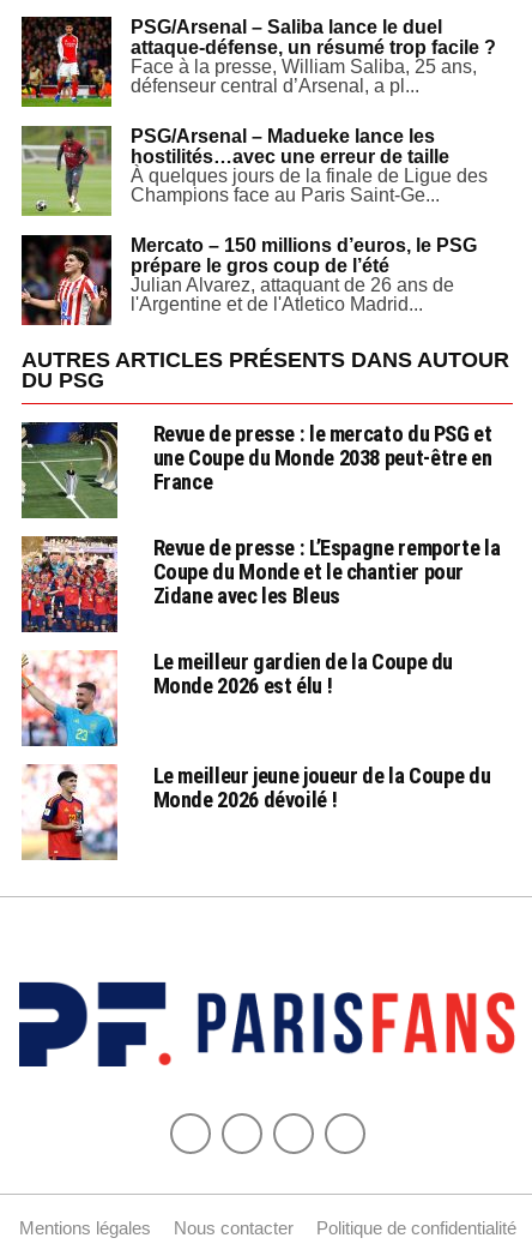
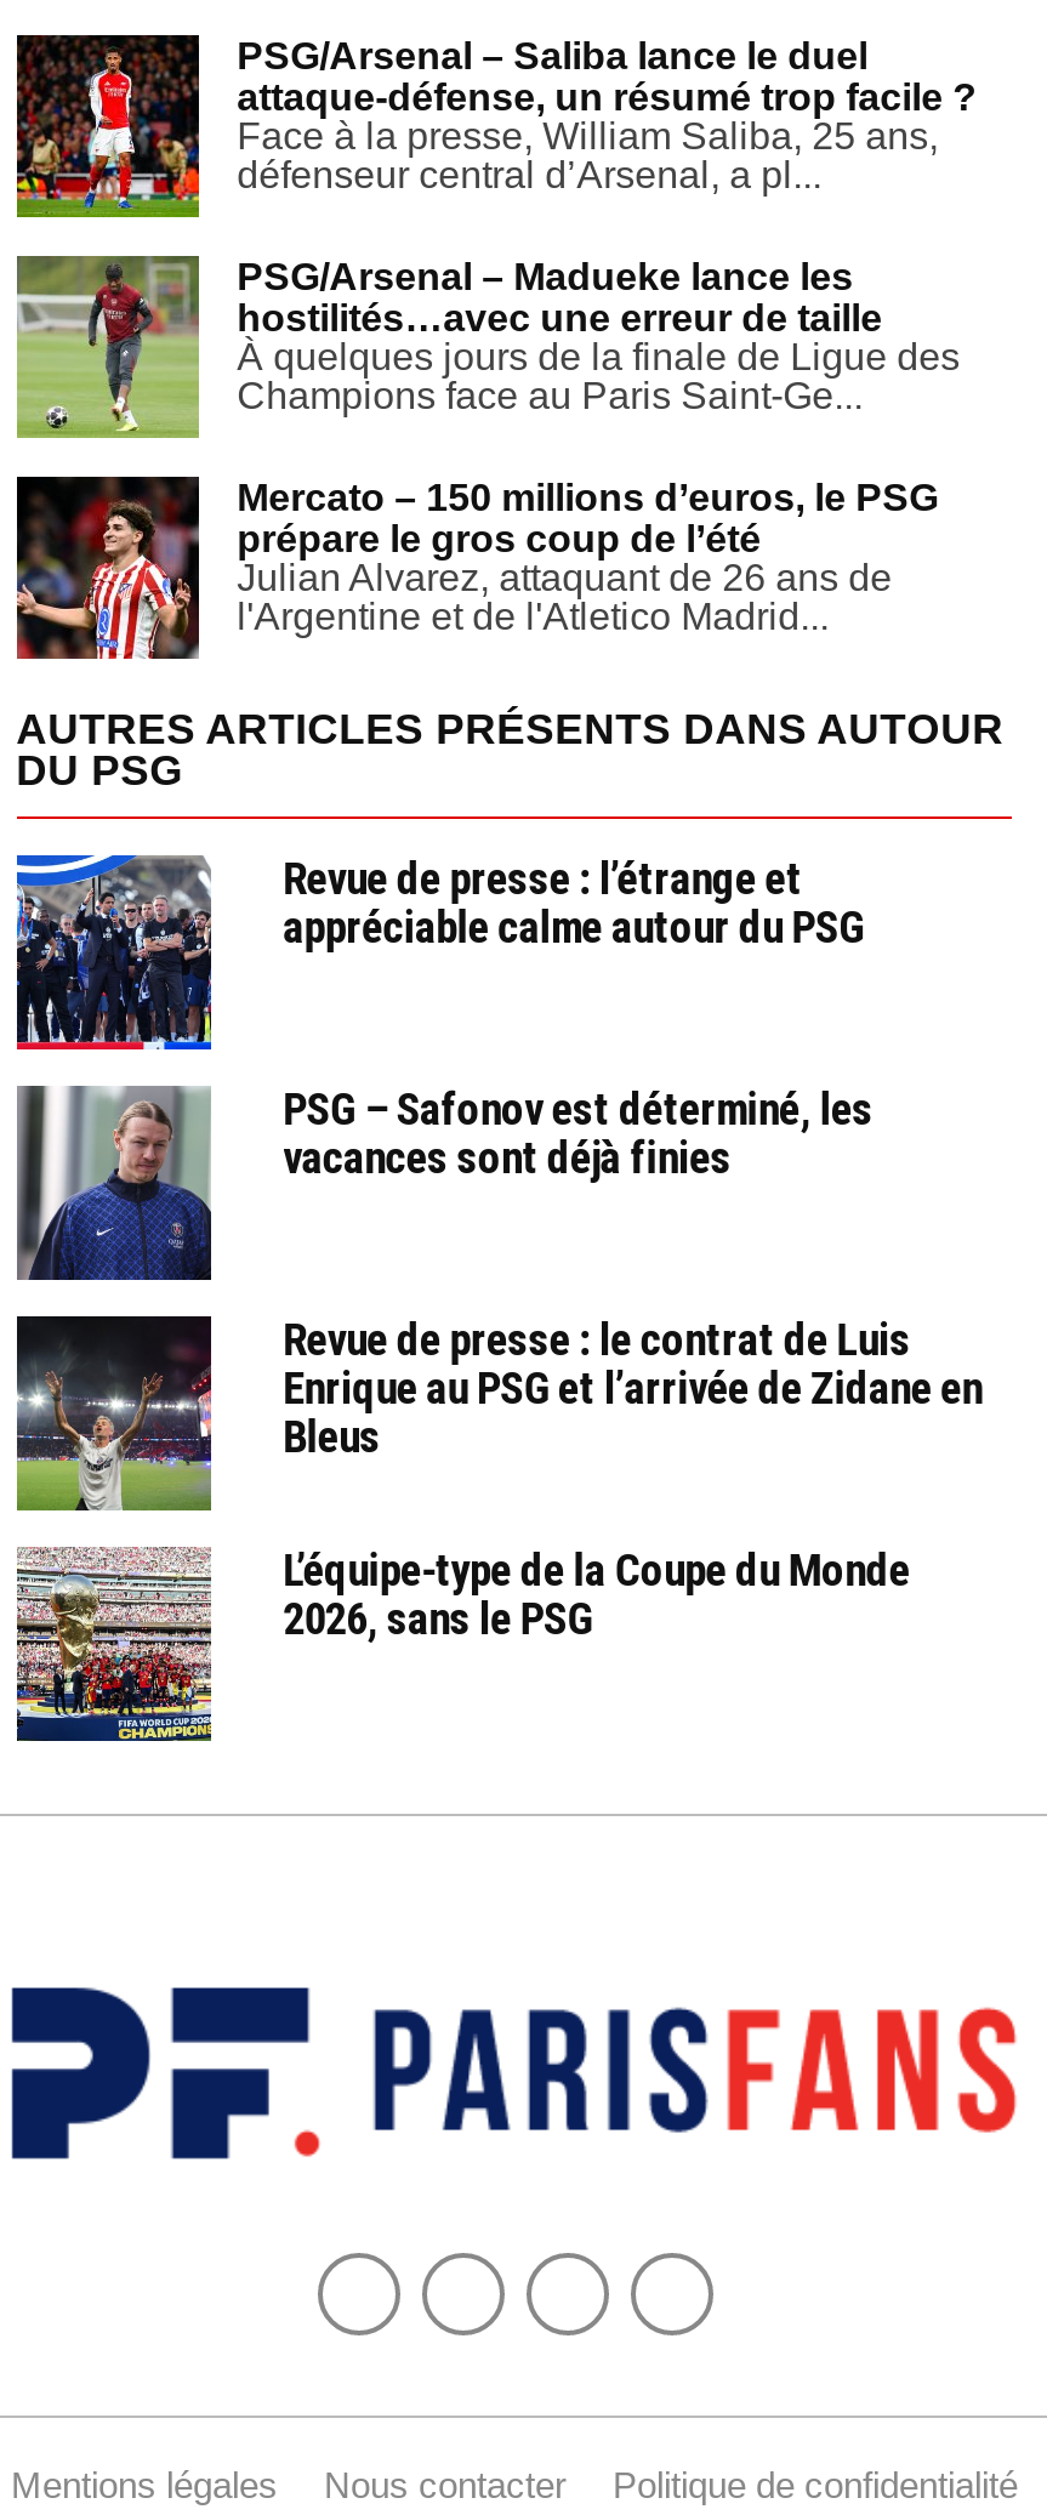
[20,421,492,519] [image] | Revue de presse : le mercato du PSG et | une Coupe du Monde 2038 peut-être en | France -> [15,853,864,1052] [image] | Revue de presse : l’étrange et | appréciable calme autour du PSG
[20,535,500,632] [image] | Revue de presse : L’Espagne remporte la | Coupe du Monde et le chantier pour | Zidane avec les Bleus -> [15,1083,873,1280] [image] | PSG – Safonov est déterminé, les | vacances sont déjà finies
[20,649,453,747] [image] | Le meilleur gardien de la Coupe du | Monde 2026 est élu ! -> [15,1314,982,1513] [image] | Revue de presse : le contrat de Luis | Enrique au PSG et l’arrivée de Zidane en | Bleus
[22,763,490,861] [image] | Le meilleur jeune joueur de la Coupe du | Monde 2026 dévoilé ! -> [15,1544,910,1743] [image] | L’équipe-type de la Coupe du Monde | 2026, sans le PSG

